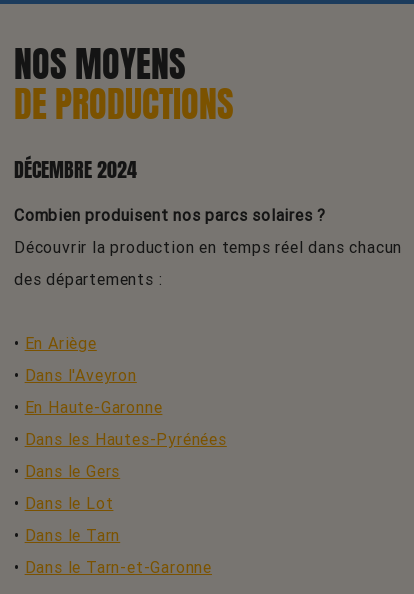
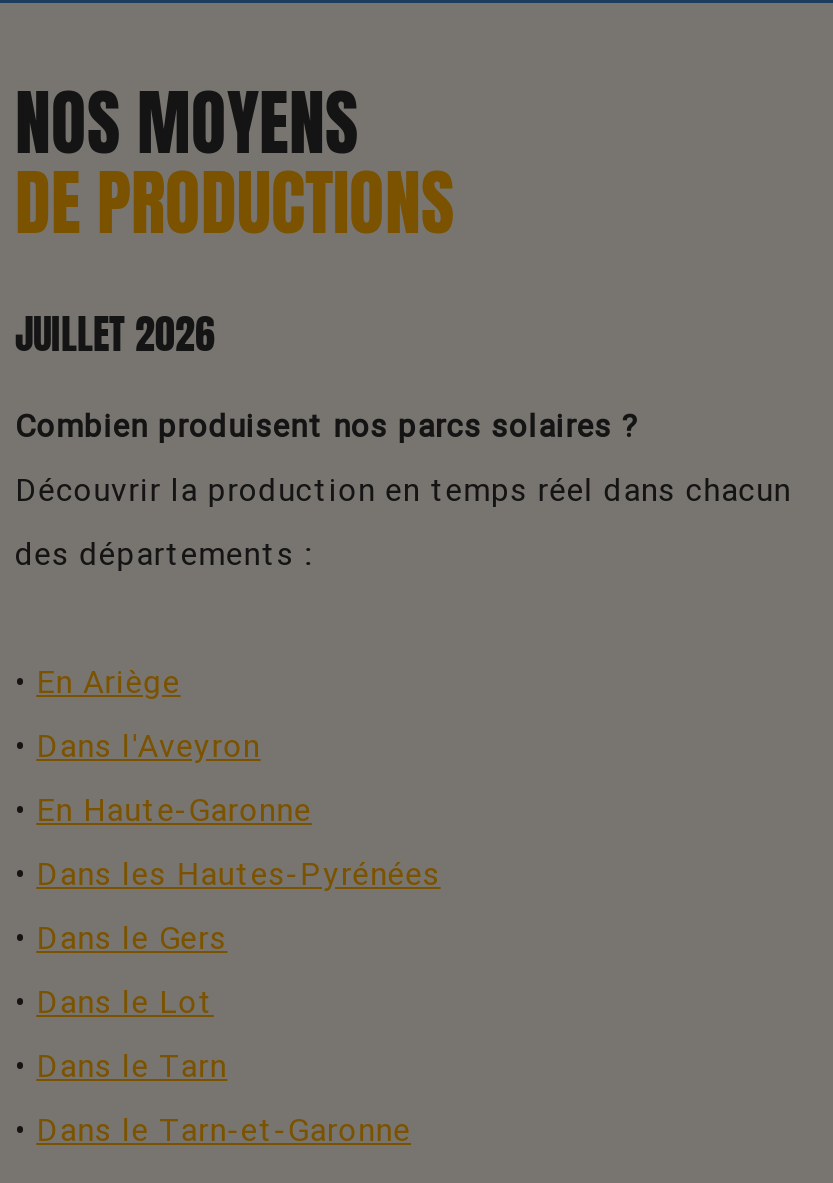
[14,154,137,185] DÉCEMBRE 2024 -> [15,304,215,366] JUILLET 2026

